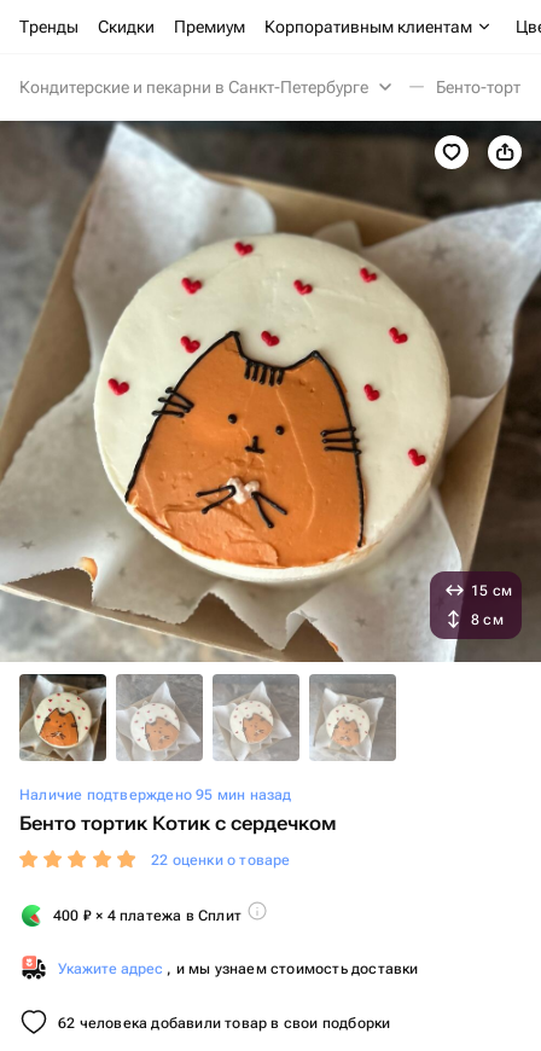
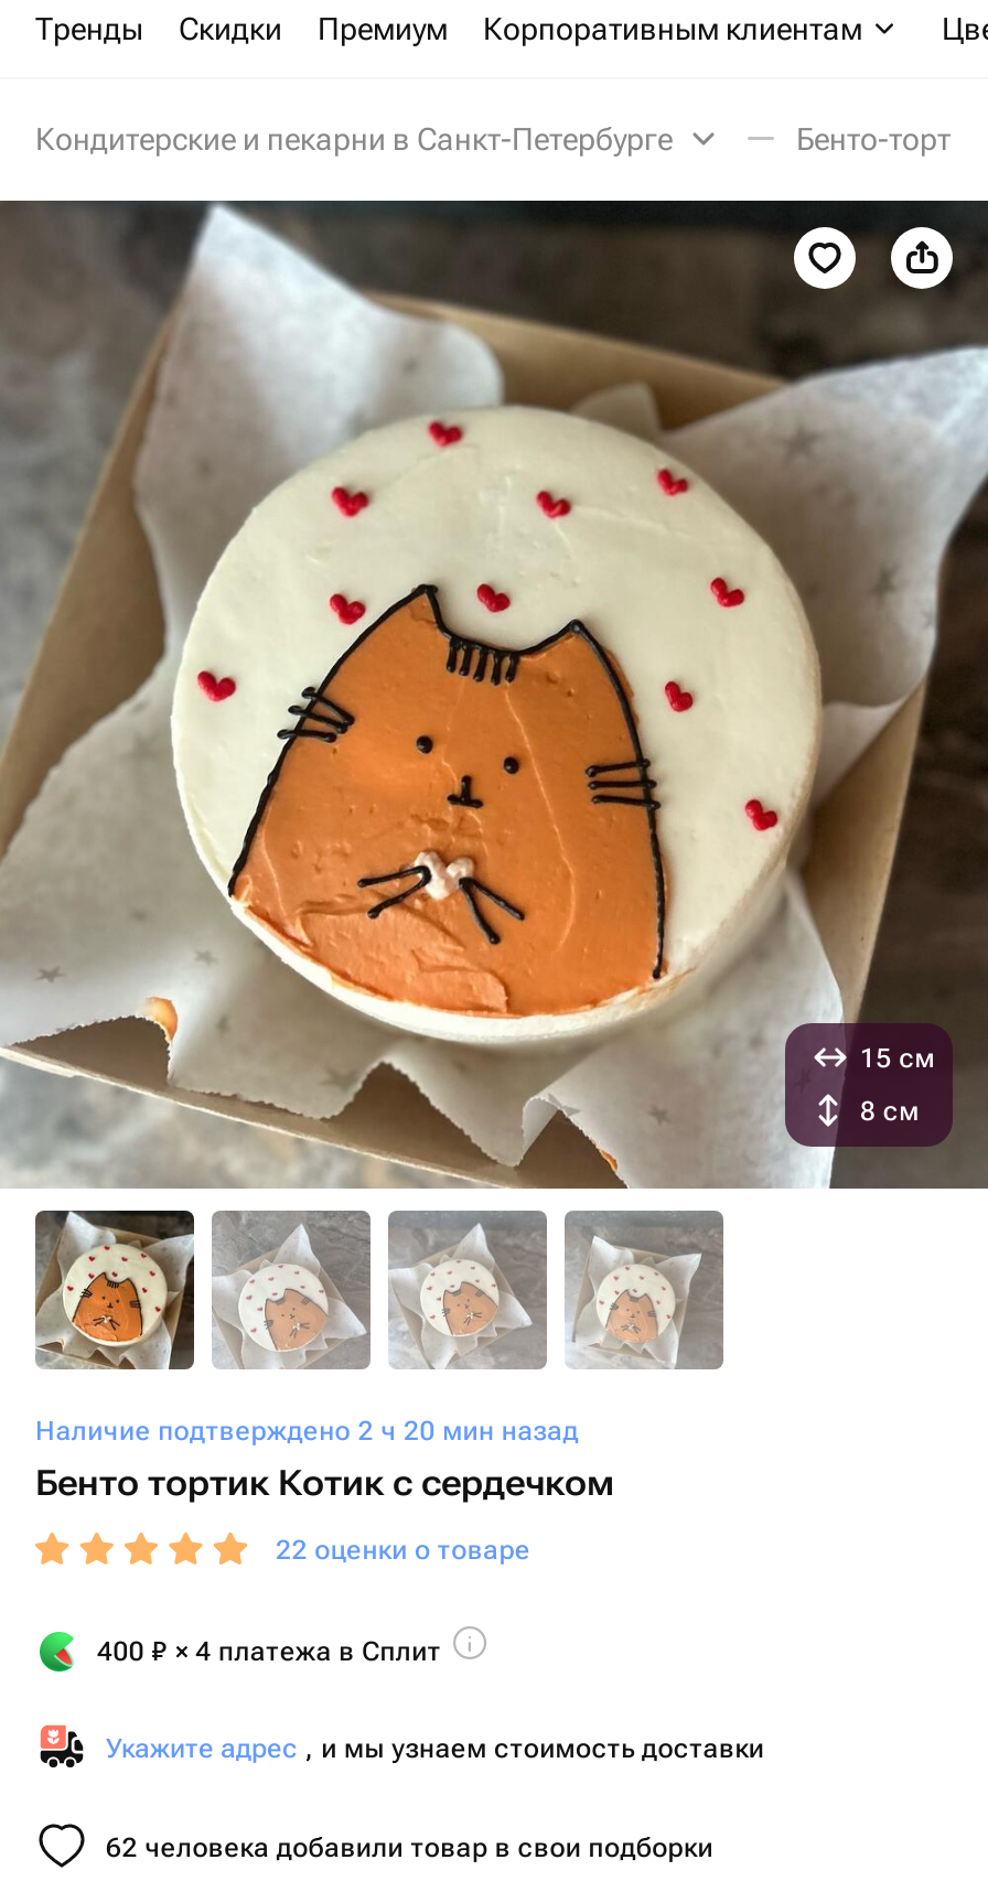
[19,786,292,803] Наличие подтверждено 95 мин назад -> [35,1416,579,1447] Наличие подтверждено 2 ч 20 мин назад

